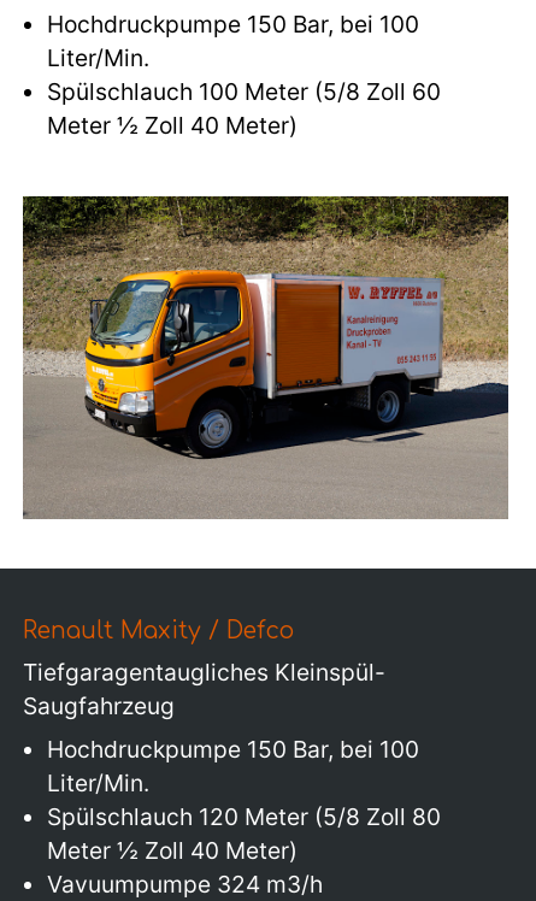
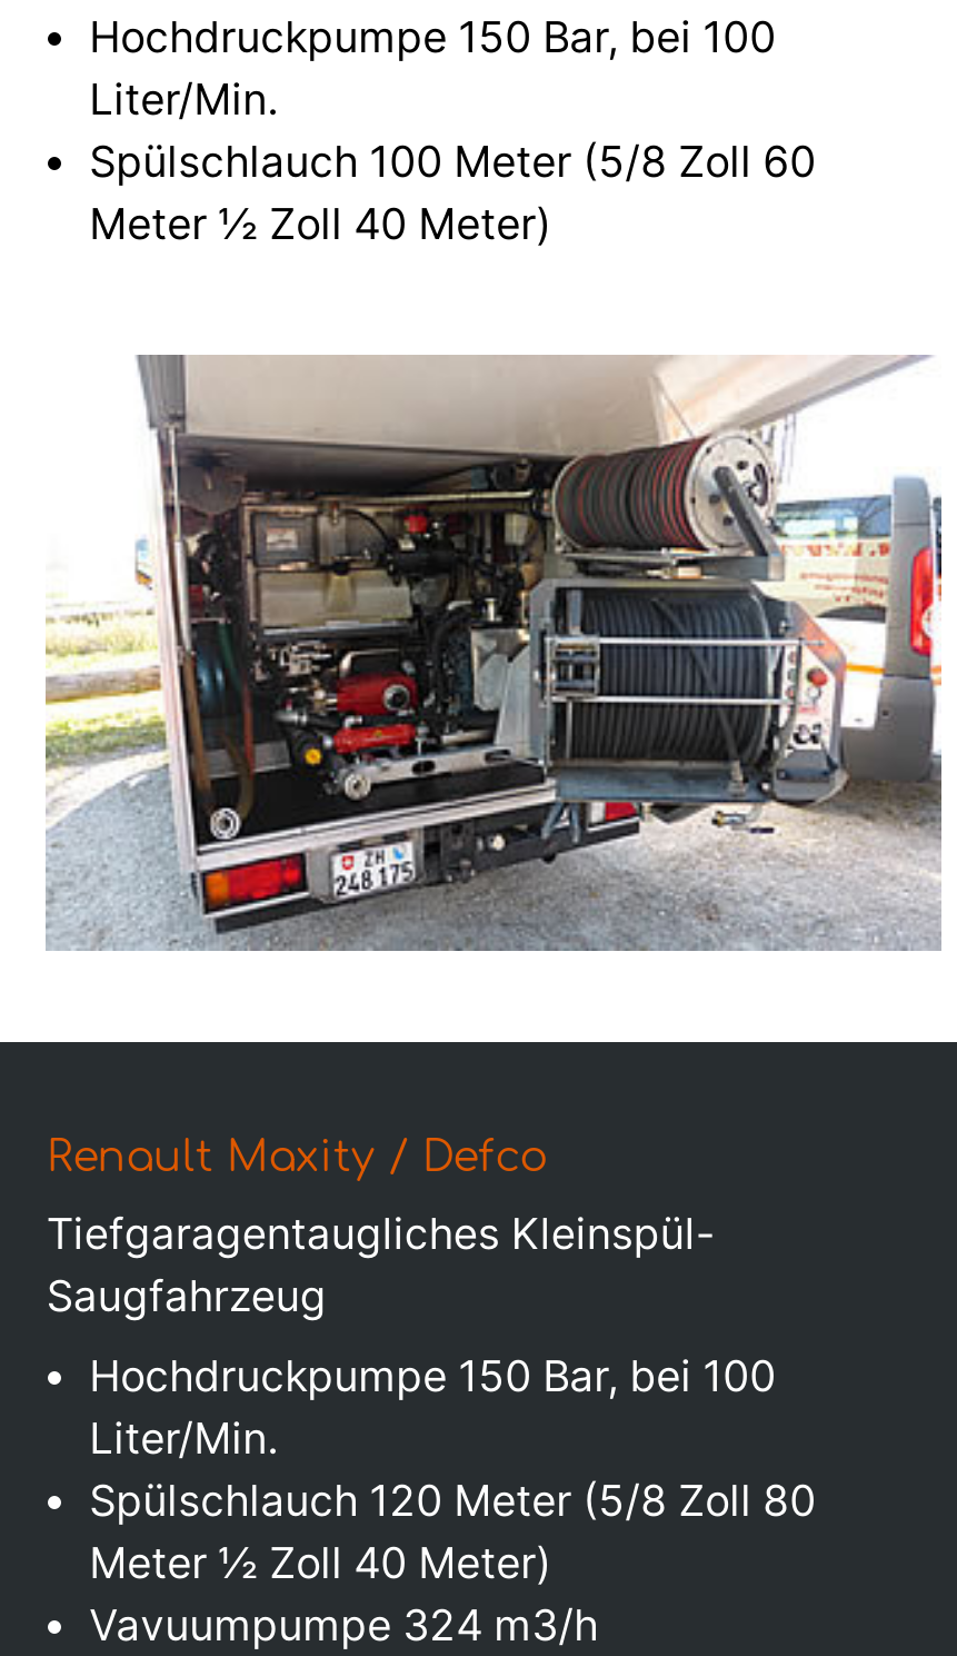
[22,195,510,519] [image] -> [46,355,944,951] [image]

